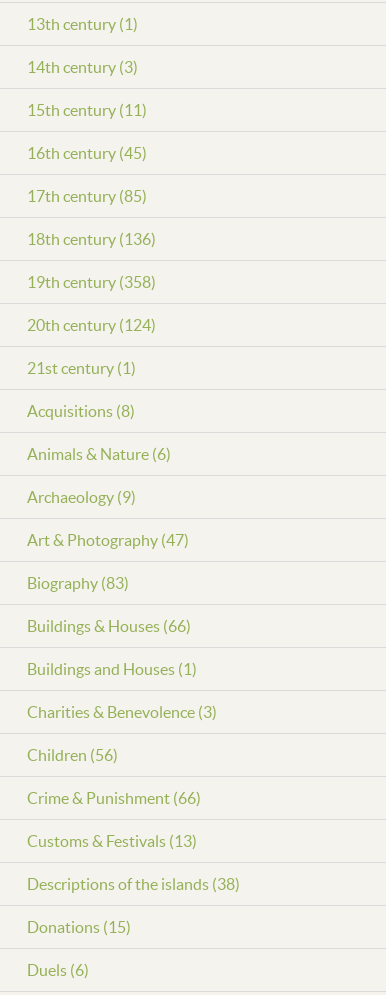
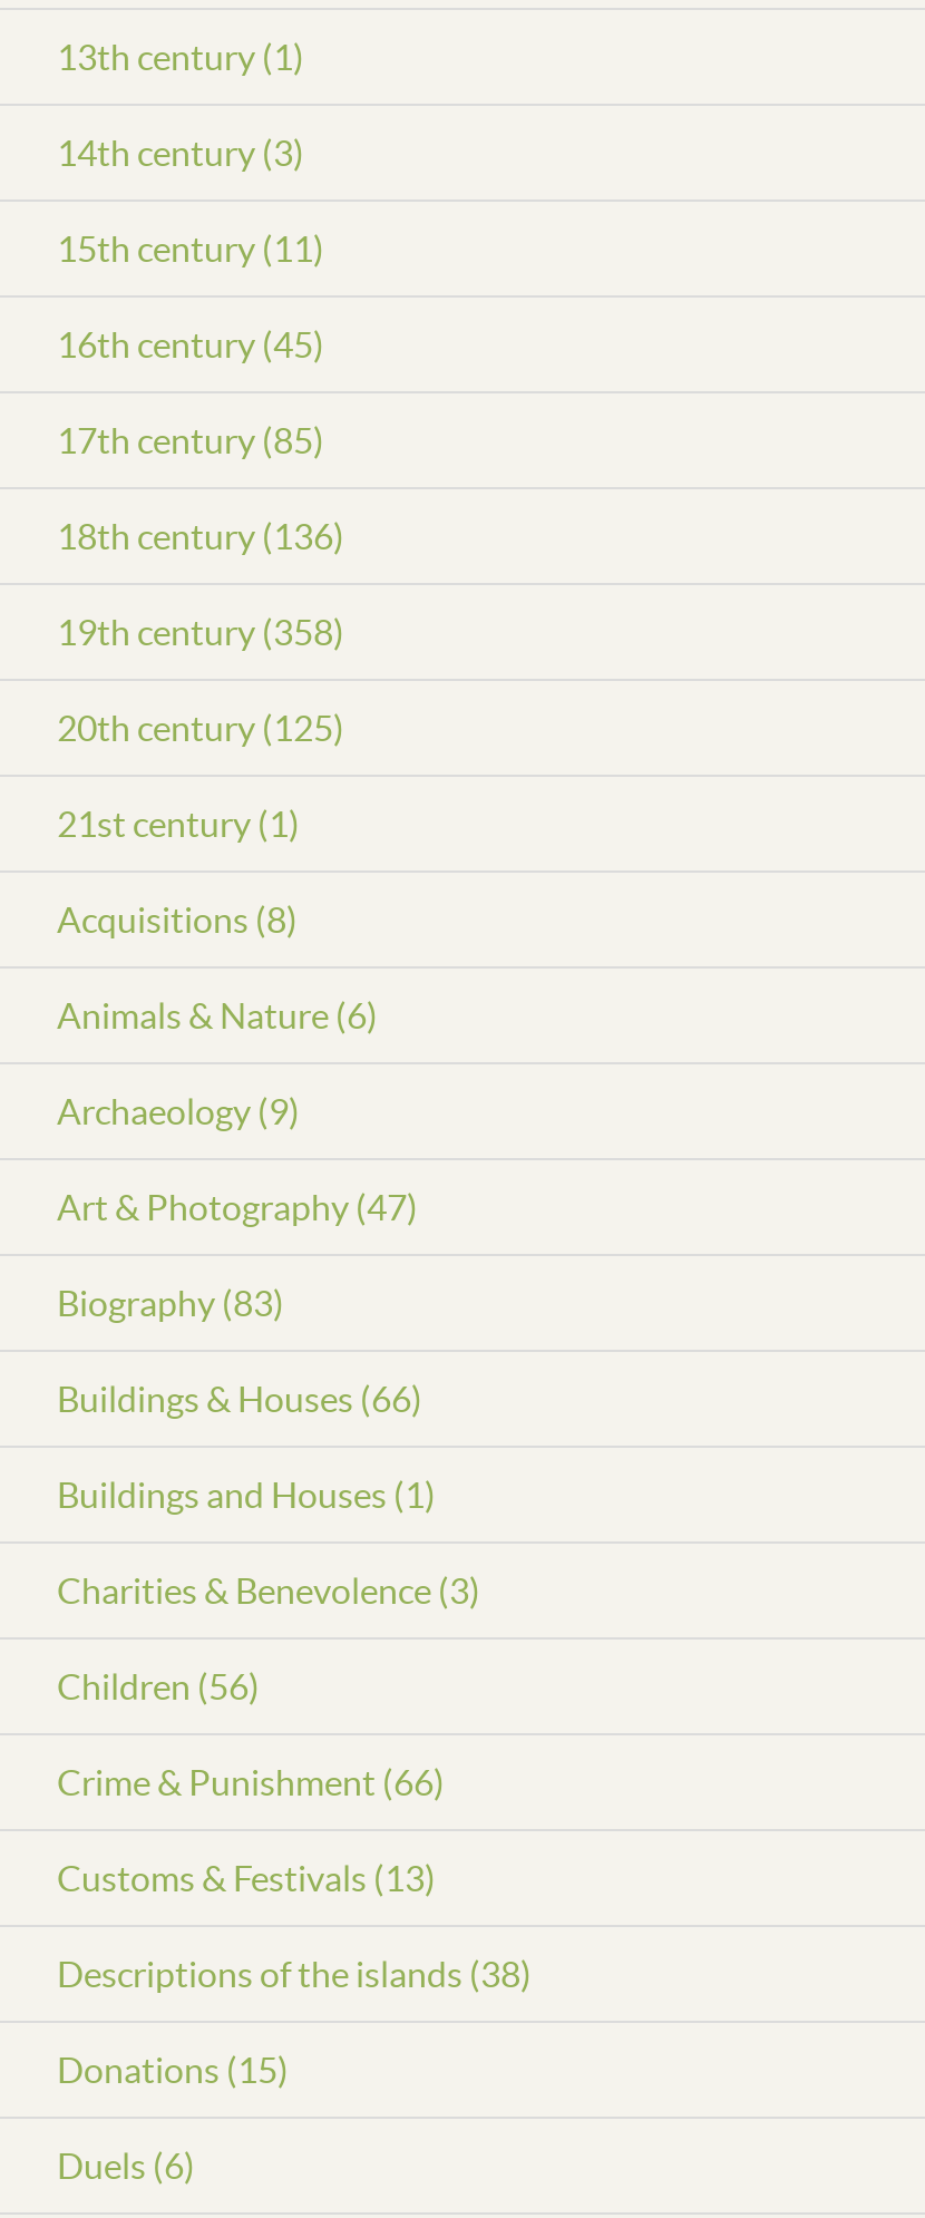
[27,316,156,334] 20th century (124) -> [57,708,344,748] 20th century (125)

